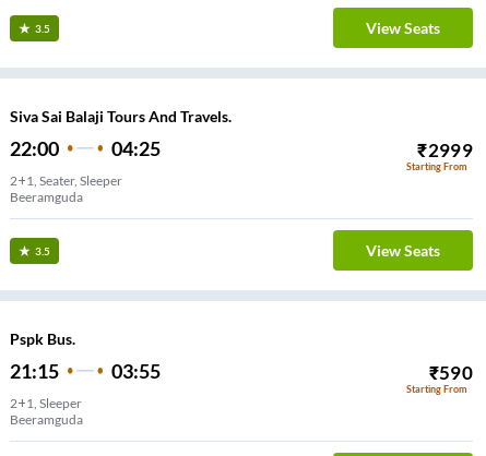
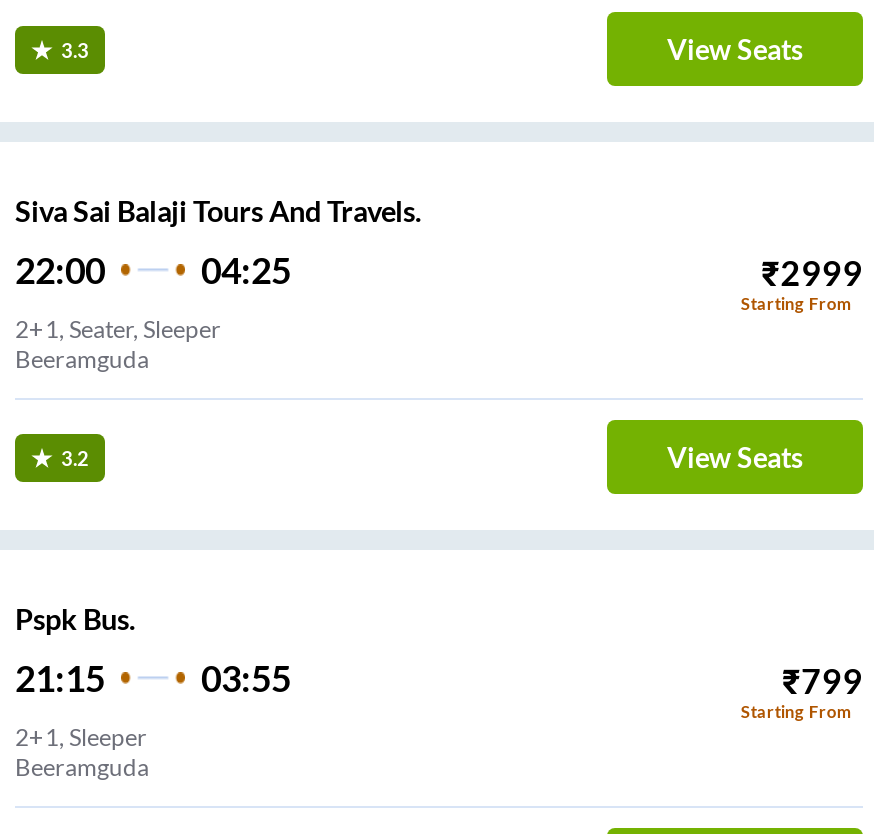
[35,22,50,35] 3.5 -> [61,38,89,62] 3.3
[35,244,50,257] 3.5 -> [61,446,89,470] 3.2
[429,361,473,384] ₹590 -> [782,660,863,702] ₹799

